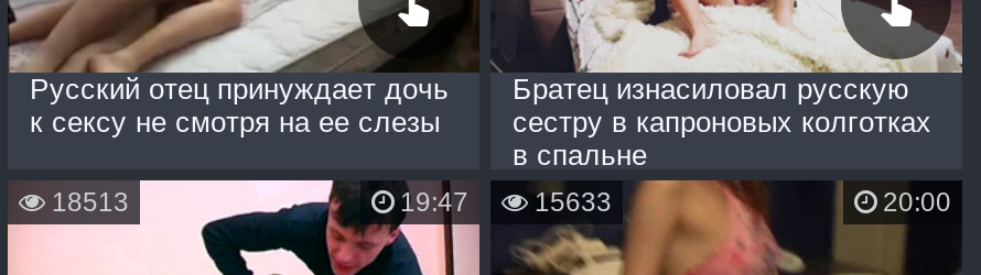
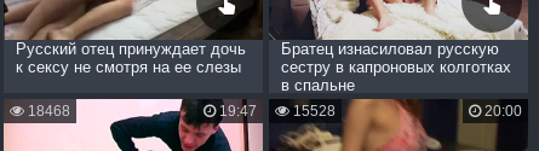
[45,187,129,217] 18513 -> [24,102,70,119] 18468
[394,187,612,217] 19:47 15633 -> [216,102,336,119] 19:47 15528

